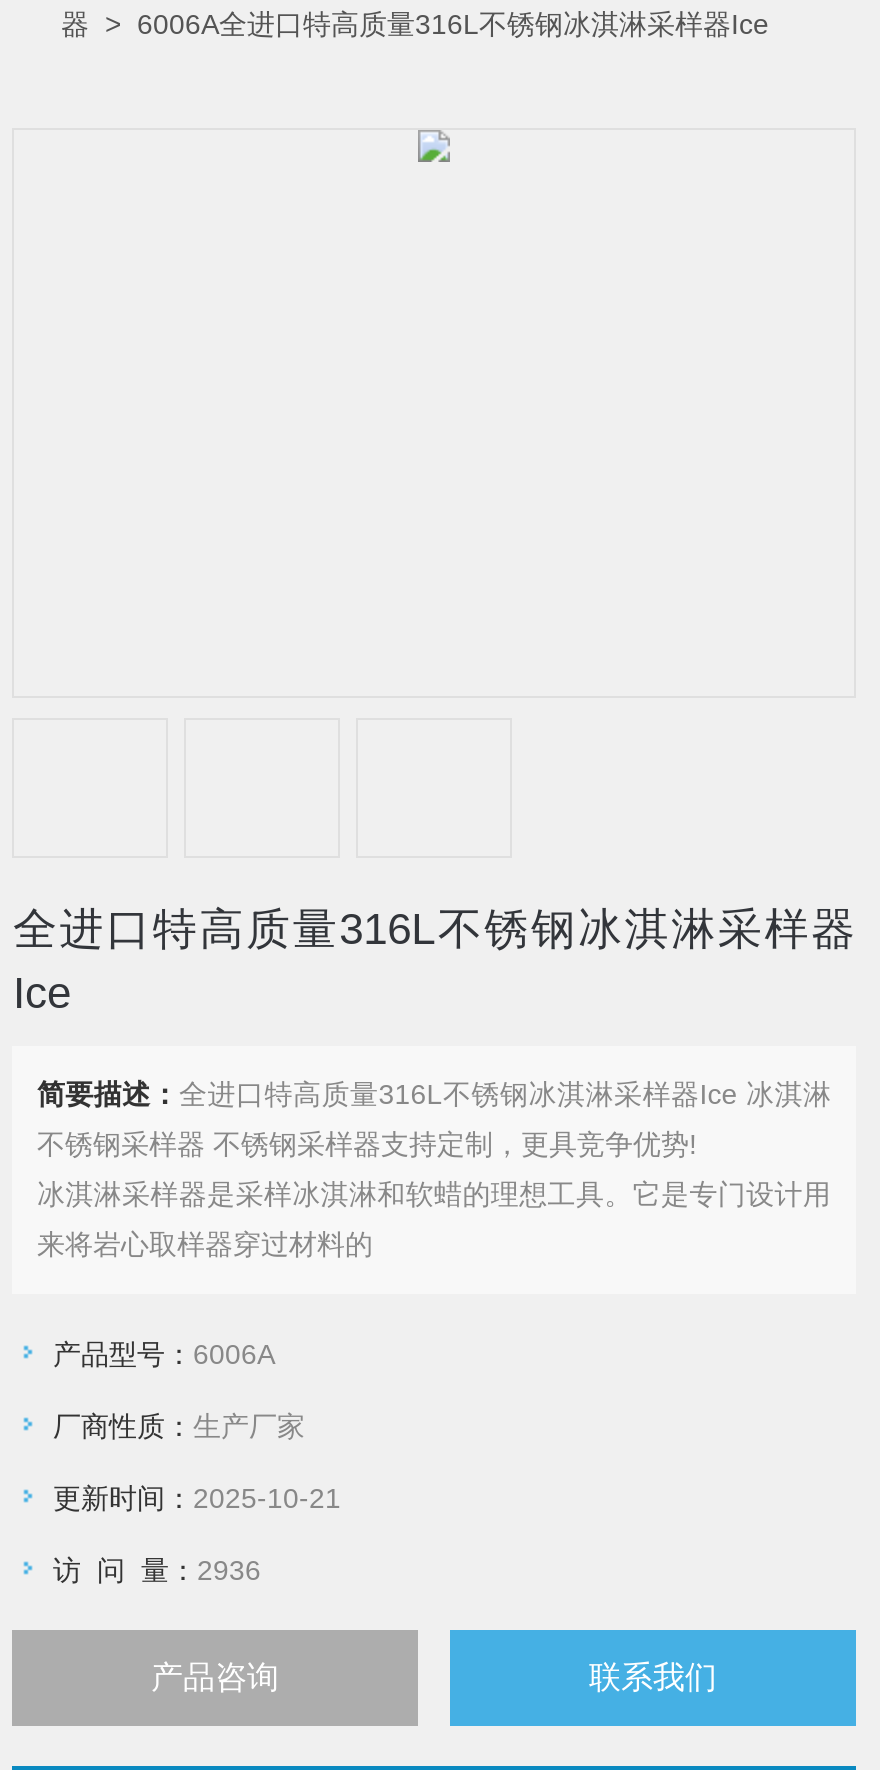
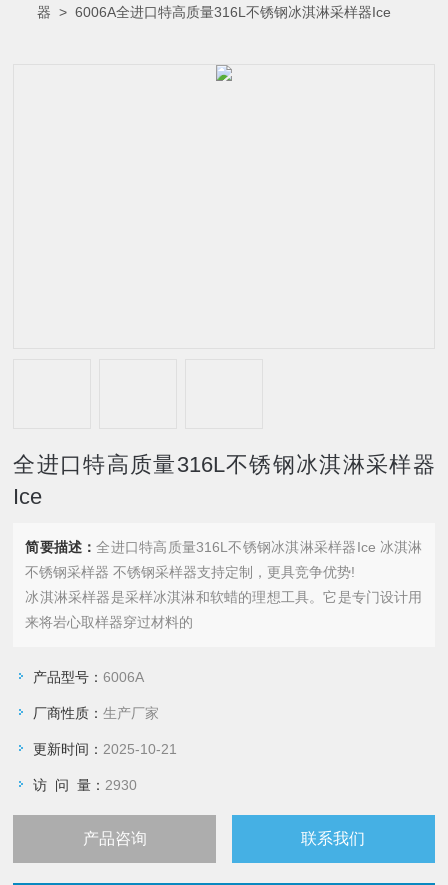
[53,1554,261,1586] 访 问 量：2936 -> [33,777,137,793] 访 问 量：2930

